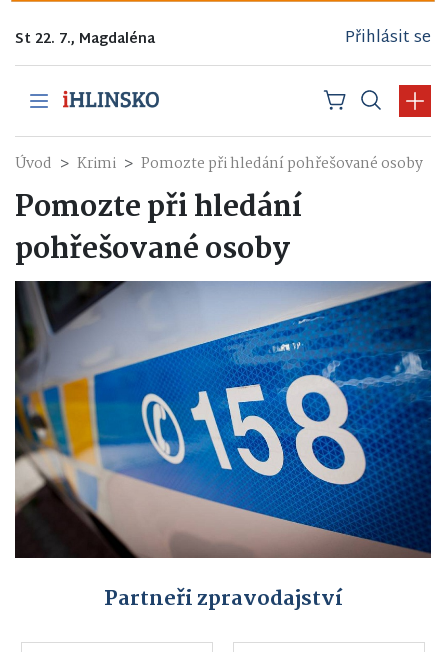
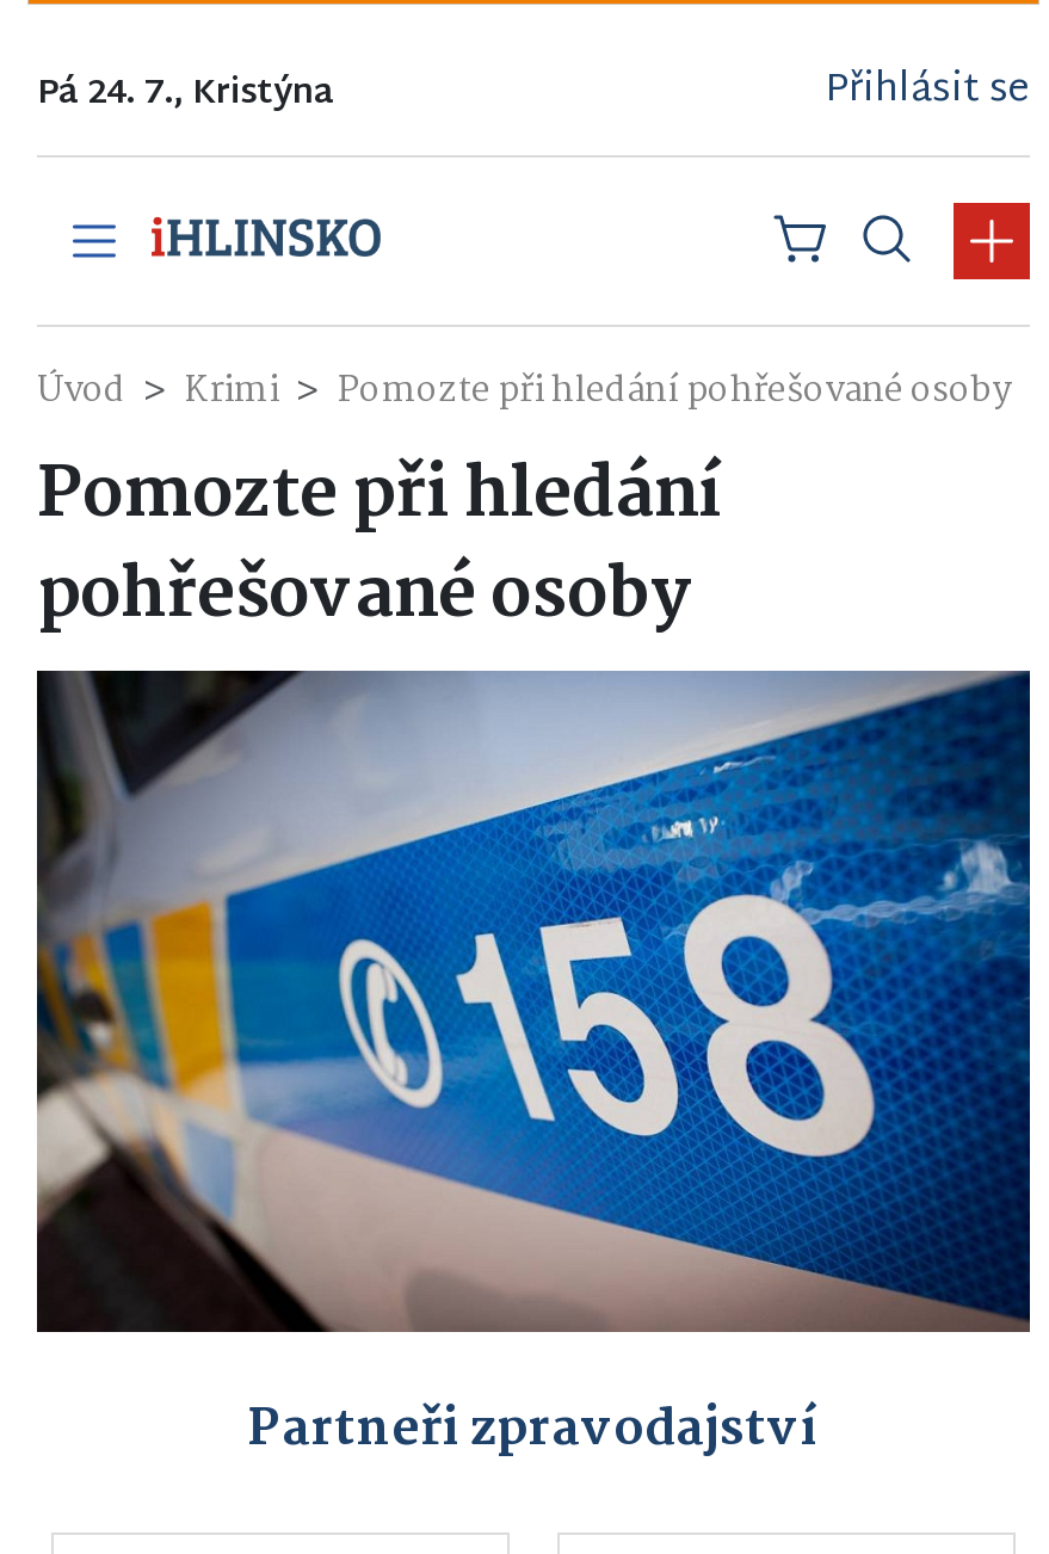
[15,26,155,51] St 22. 7., Magdaléna -> [37,63,333,123] Pá 24. 7., Kristýna

